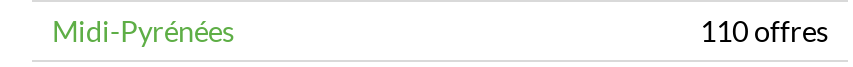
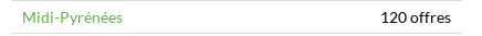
[700,14,828,48] 110 offres -> [380,8,451,26] 120 offres

